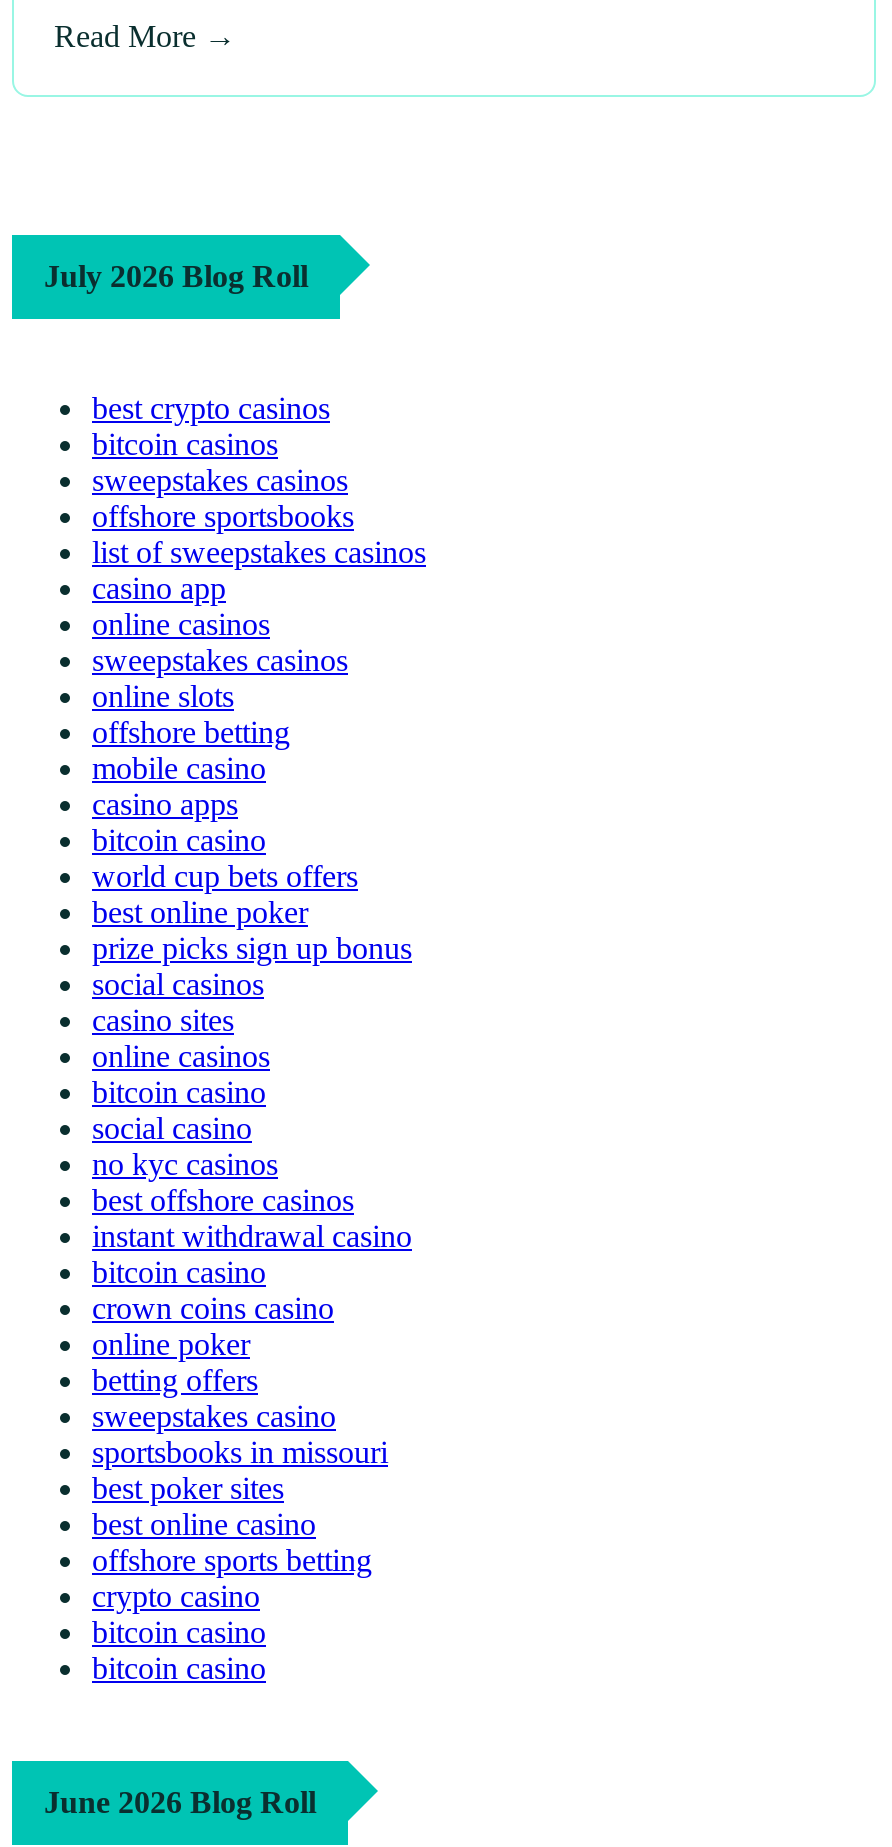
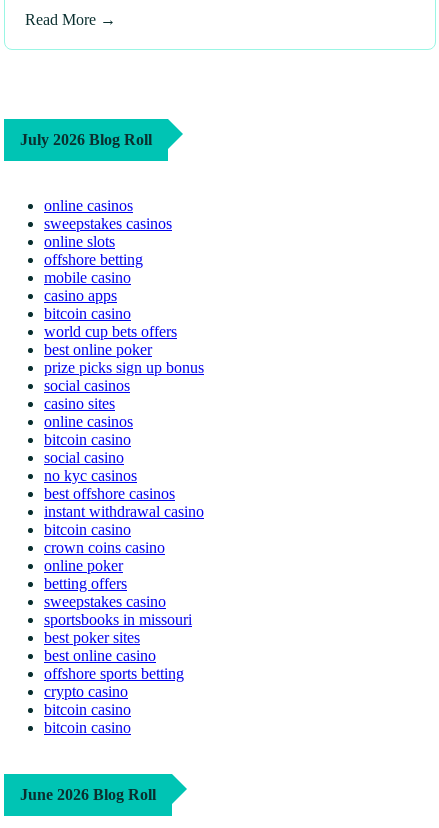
[92,391,426,605] best crypto casinos | bitcoin casinos | sweepstakes casinos | offshore sportsbooks | list of sweepstakes casinos | casino app -> none

